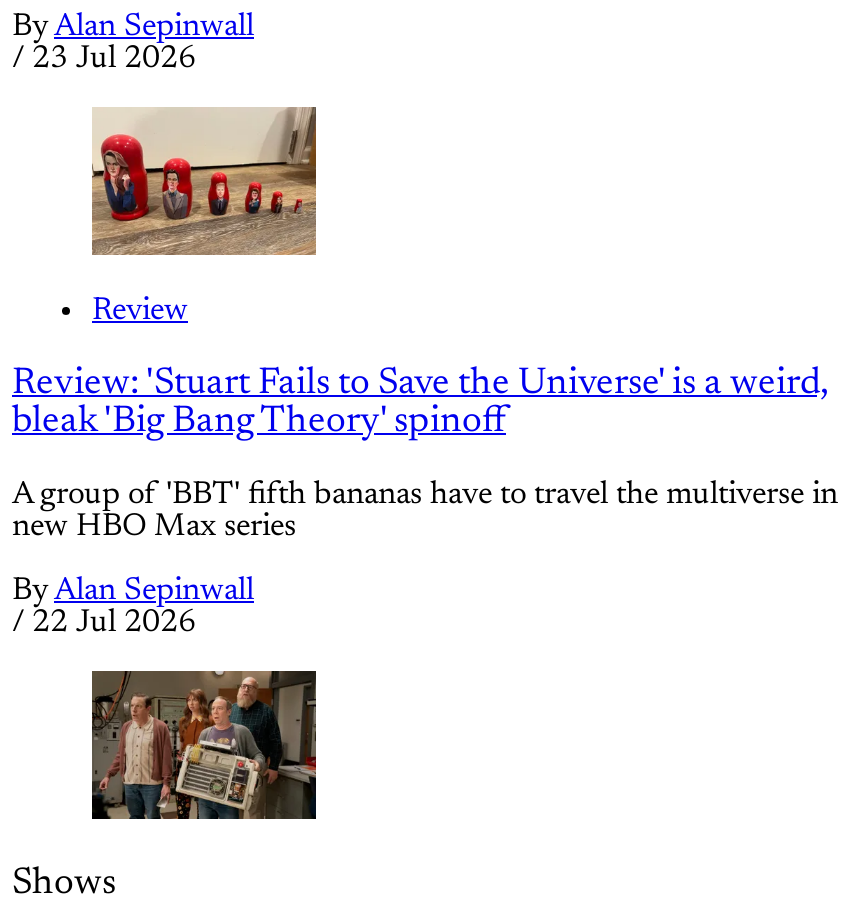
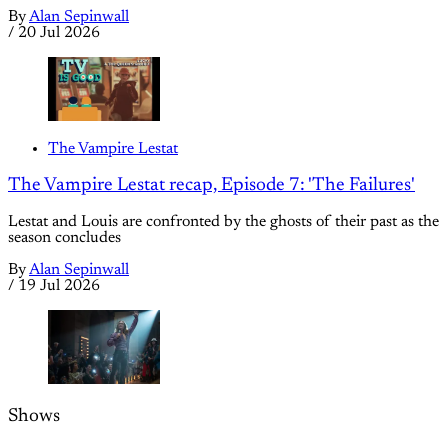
[12,43,196,75] / 23 Jul 2026 -> [8,25,100,41] / 20 Jul 2026
[90,106,318,328] [image] | Review -> [47,56,178,157] [image] | The Vampire Lestat
[12,365,828,441] Review: 'Stuart Fails to Save the Universe' is a weird, | bleak 'Big Bang Theory' spinoff -> [8,176,415,195] The Vampire Lestat recap, Episode 7: 'The Failures'
[12,479,838,543] A group of 'BBT' fifth bananas have to travel the multiverse in | new HBO Max series -> [8,214,439,246] Lestat and Louis are confronted by the ghosts of their past as the | season concludes
[12,607,196,639] / 22 Jul 2026 -> [8,278,100,294] / 19 Jul 2026
[92,670,318,822] [image] -> [48,309,161,385] [image]

